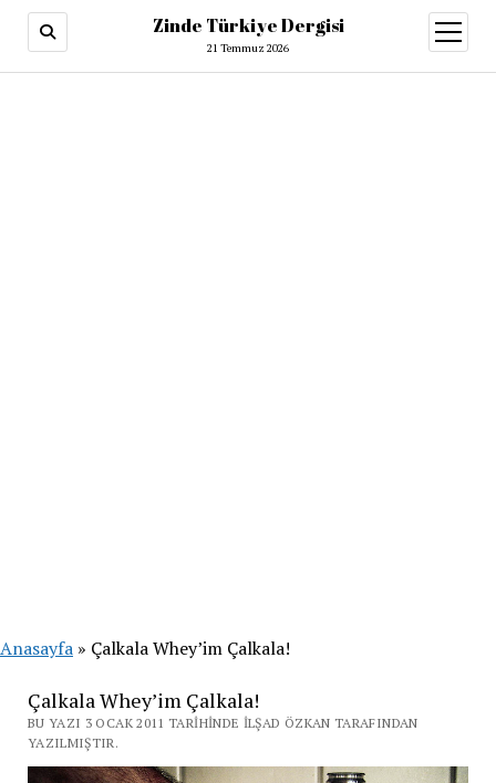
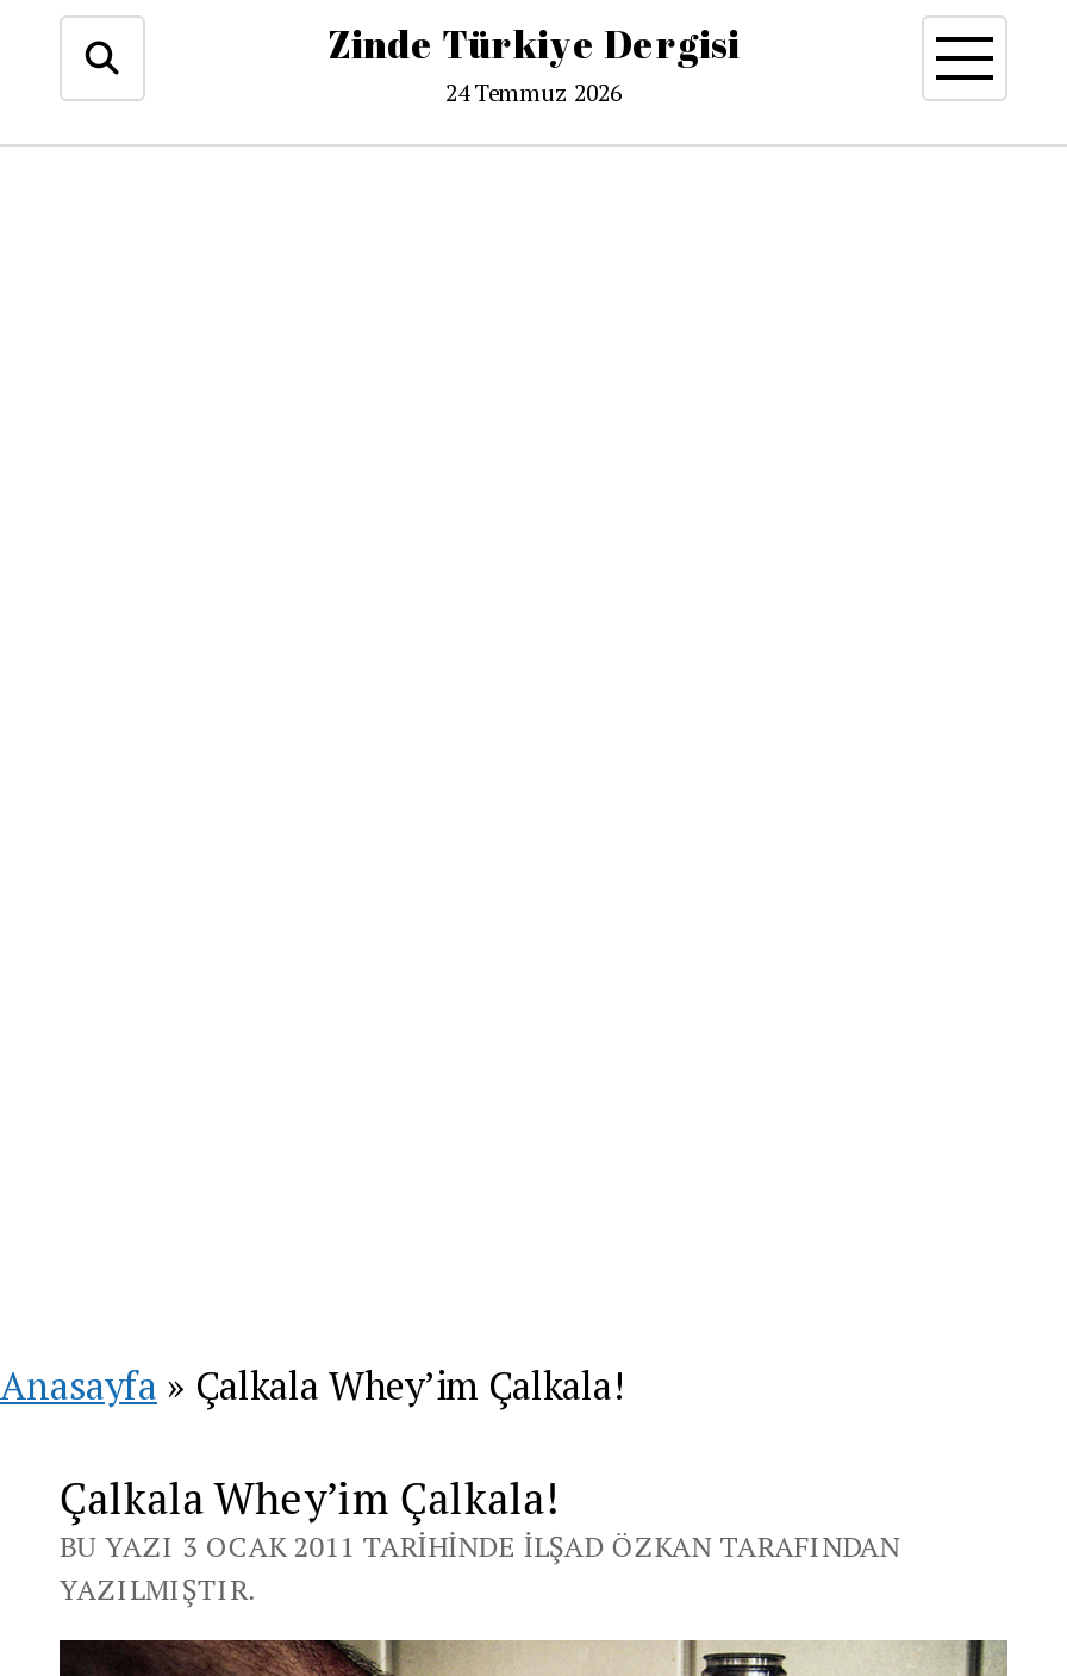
[207,41,289,55] 21 Temmuz 2026 -> [445,77,622,108] 24 Temmuz 2026

